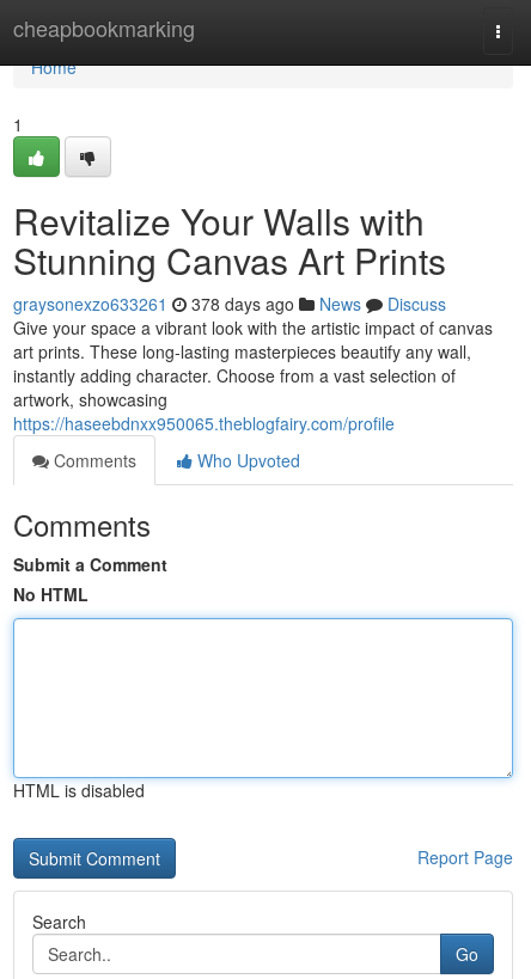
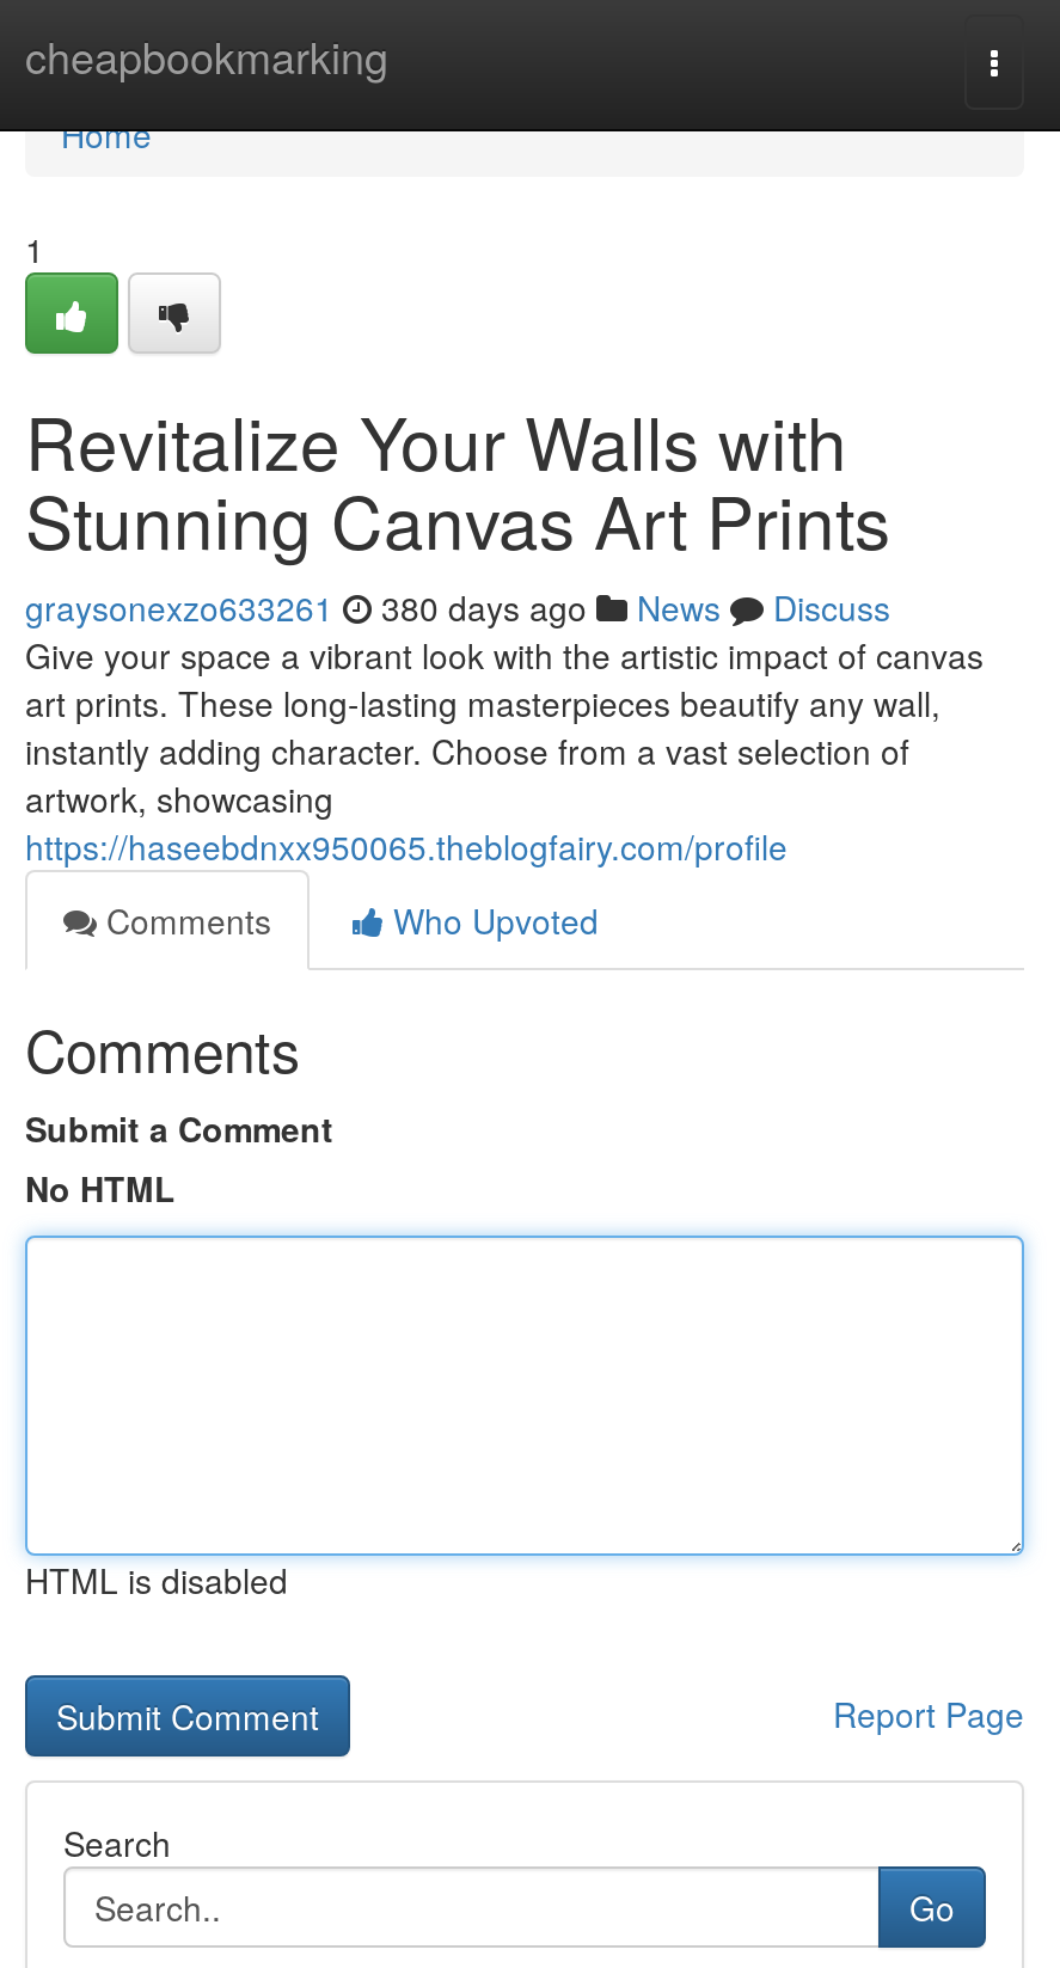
[13,292,446,316] graysonexzo633261 378 days ago News Discuss -> [25,583,890,631] graysonexzo633261 380 days ago News Discuss

